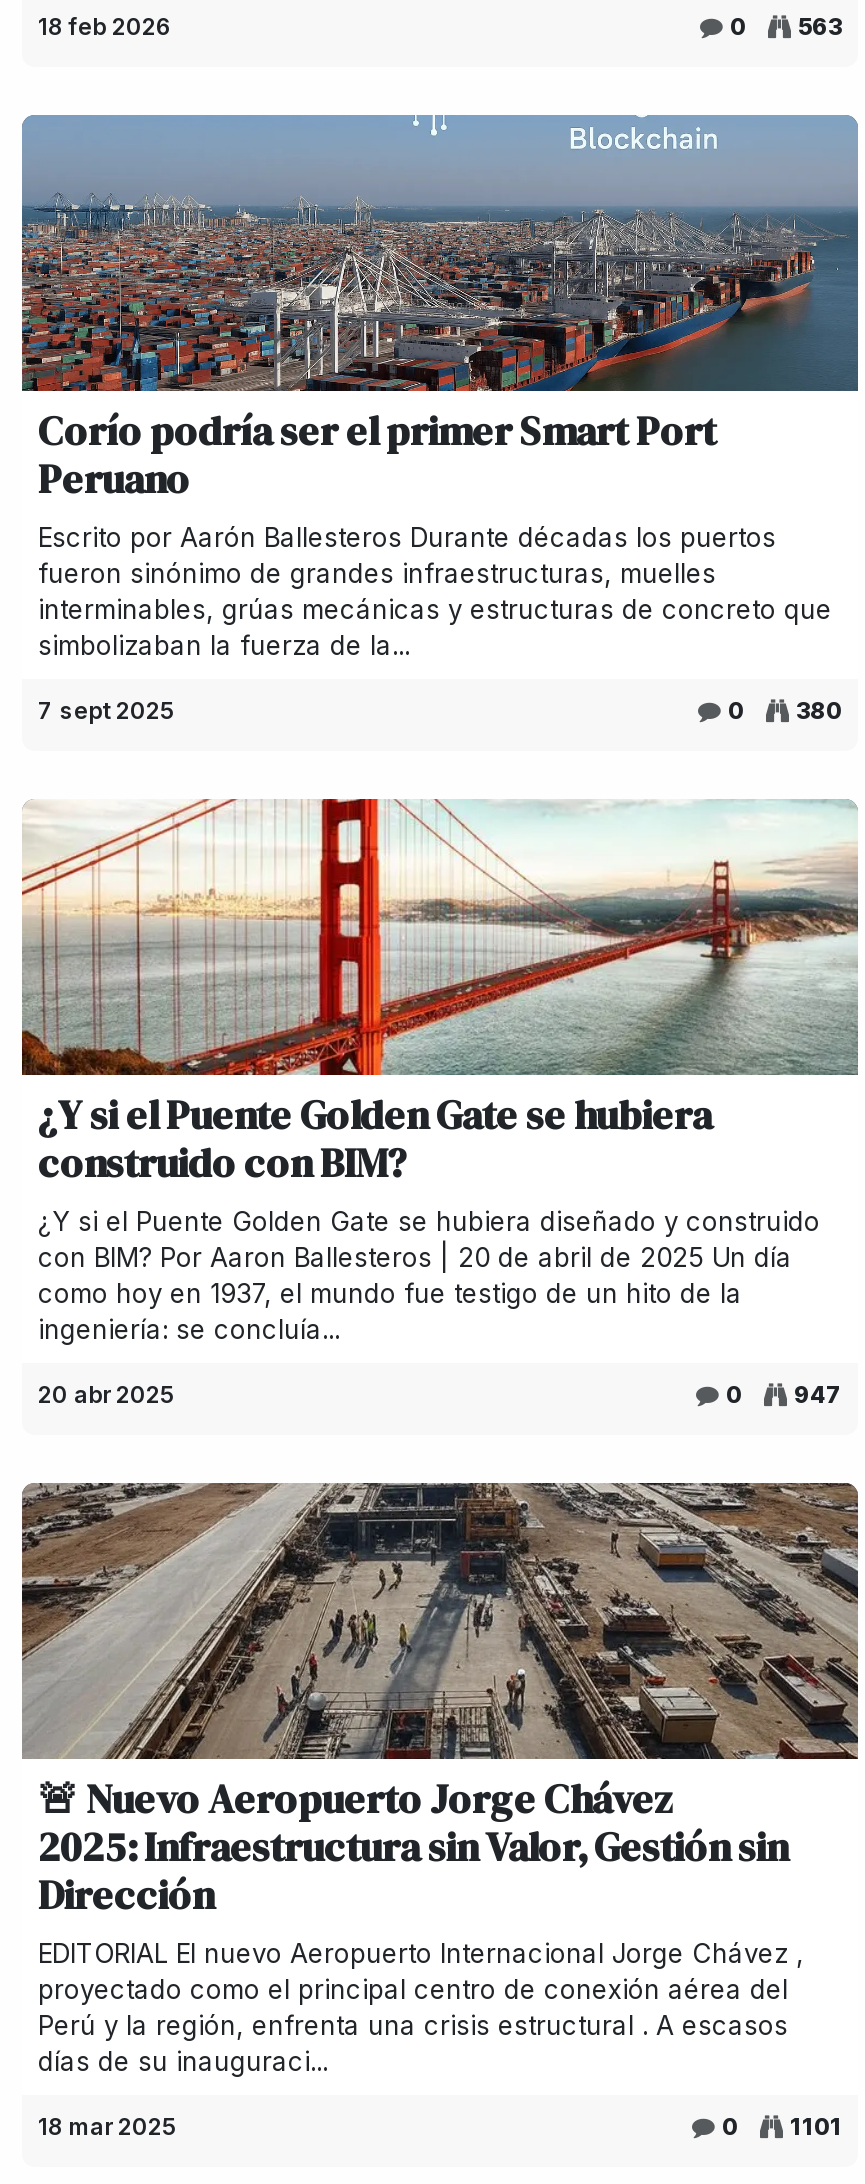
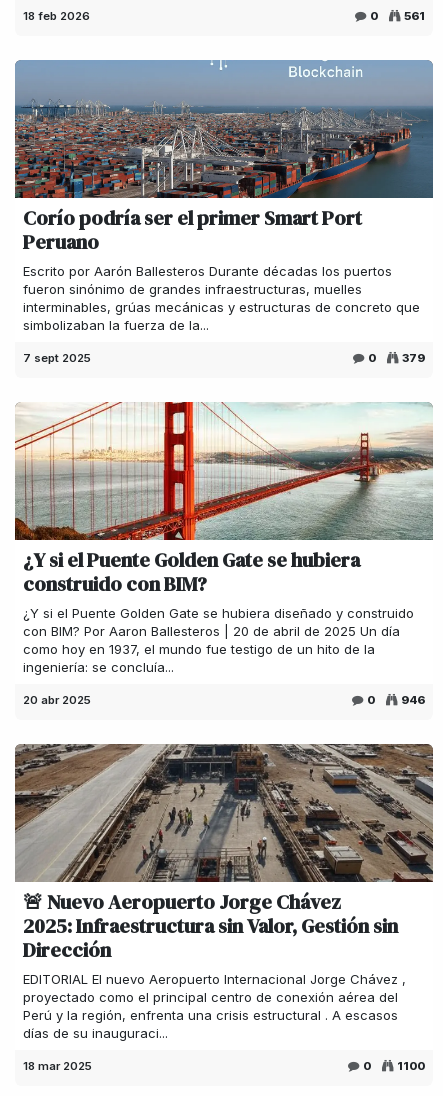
[730,13,842,41] 0 563 -> [370,9,425,23] 0 561
[728,697,842,725] 0 380 -> [368,351,425,365] 0 379
[726,1381,842,1409] 0 947 -> [367,693,425,707] 0 946
[722,2113,842,2141] 0 1101 -> [363,1059,425,1073] 0 1100

